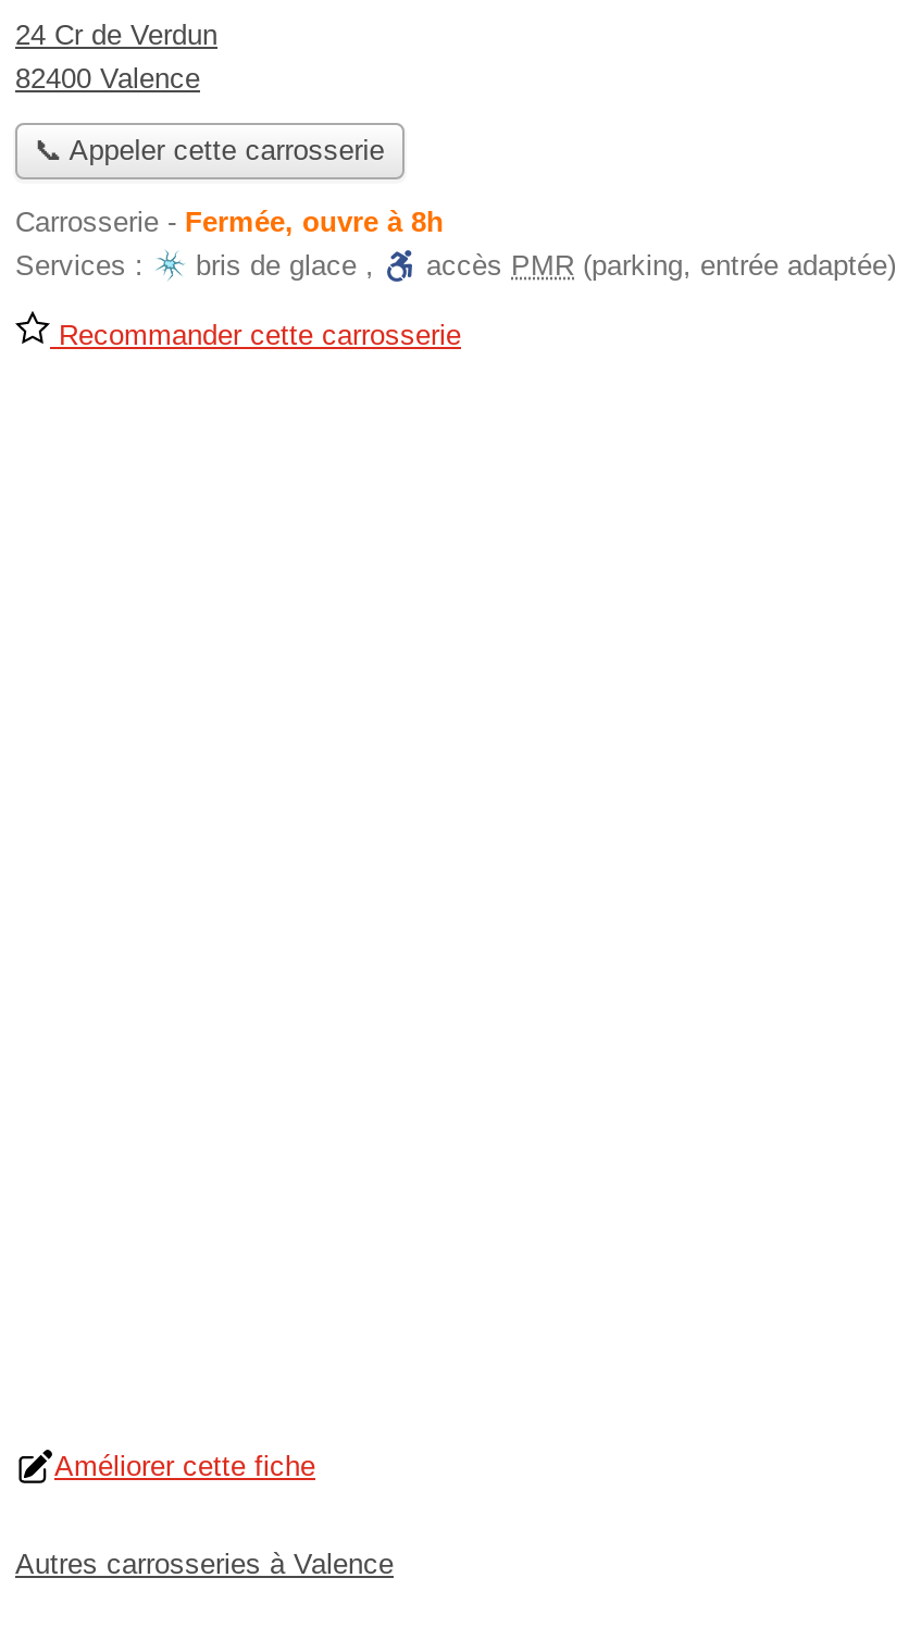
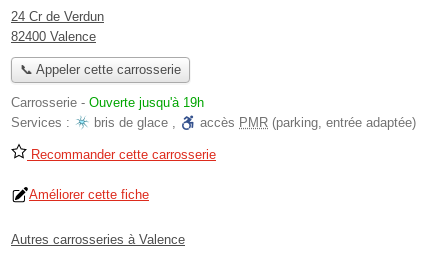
[15,206,444,239] Carrosserie - Fermée, ouvre à 8h -> [11,95,204,110] Carrosserie - Ouverte jusqu'à 19h

